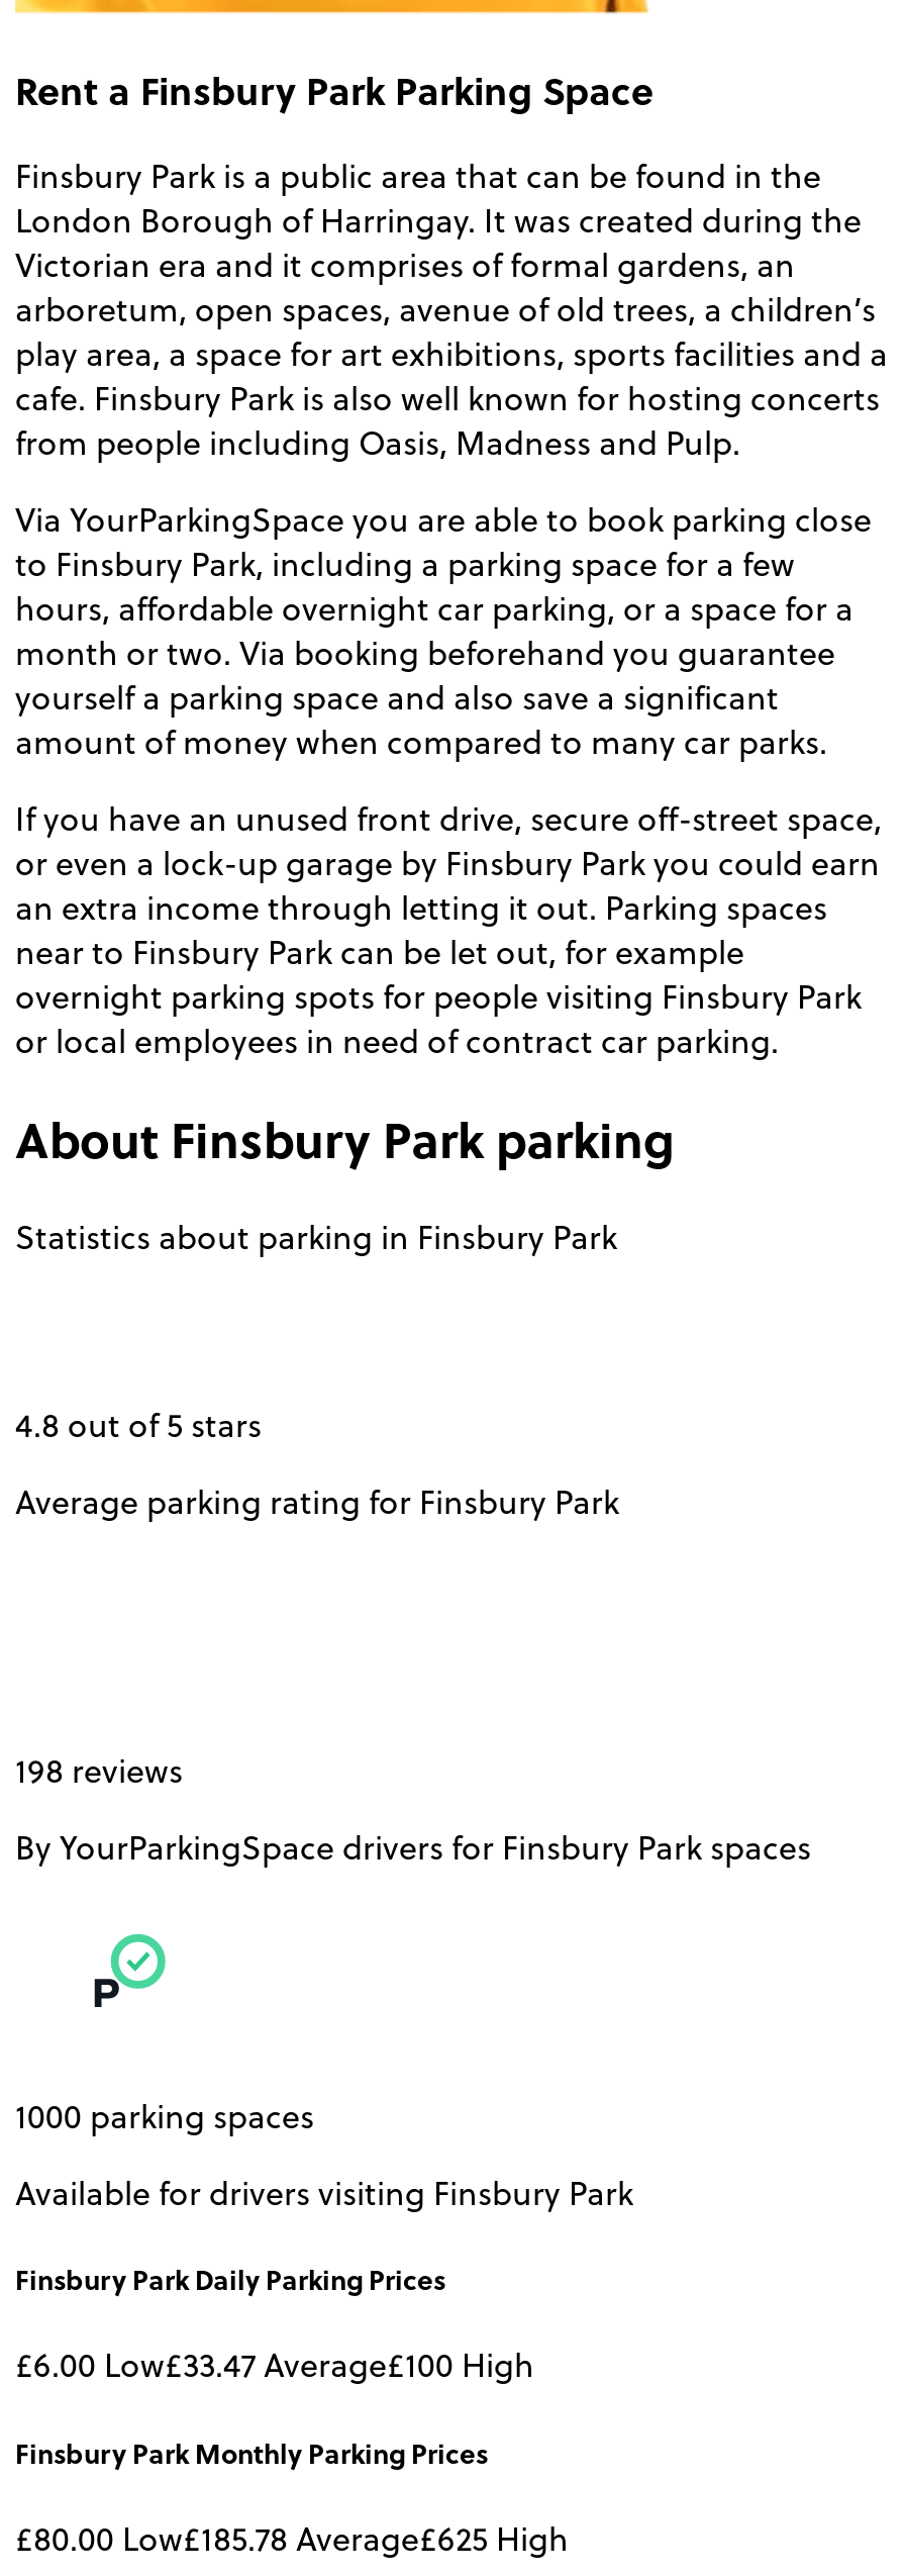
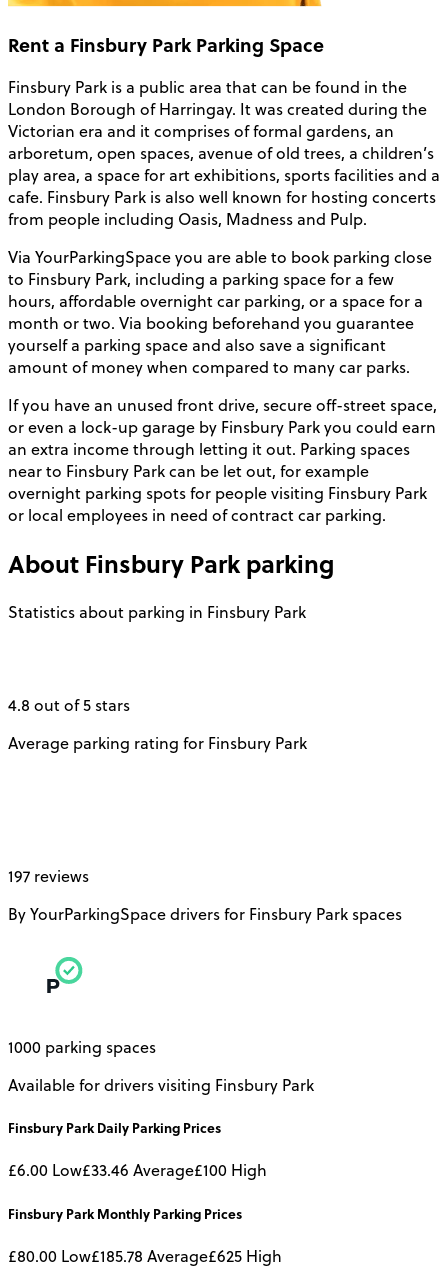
[15,1748,183,1793] 198 reviews -> [8,865,89,887] 197 reviews
[15,2343,534,2388] £6.00 Low£33.47 Average£100 High -> [8,1159,267,1181] £6.00 Low£33.46 Average£100 High

